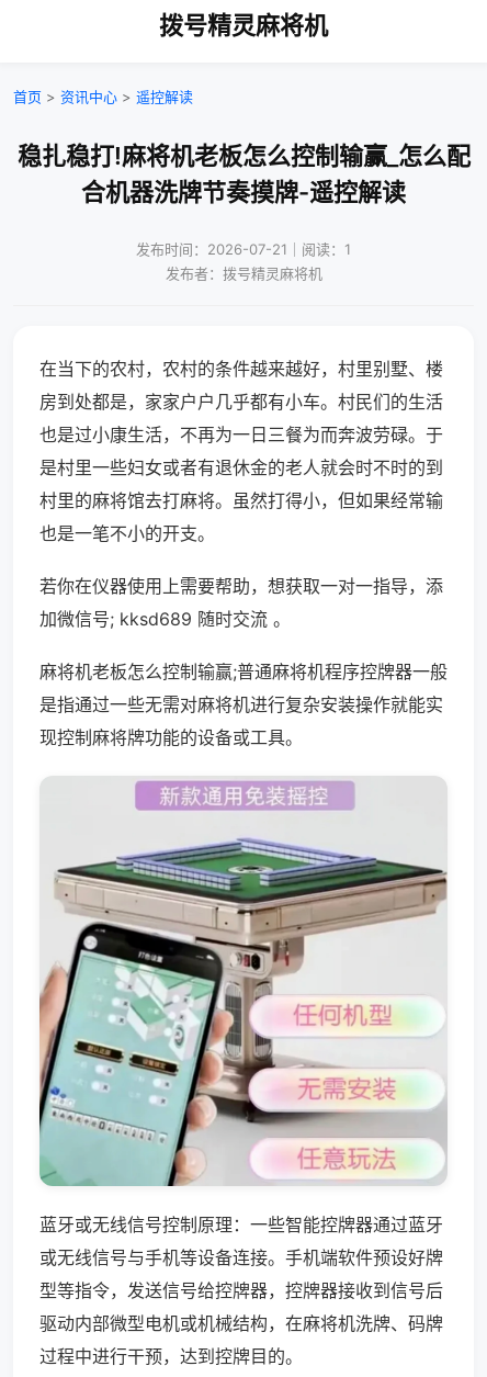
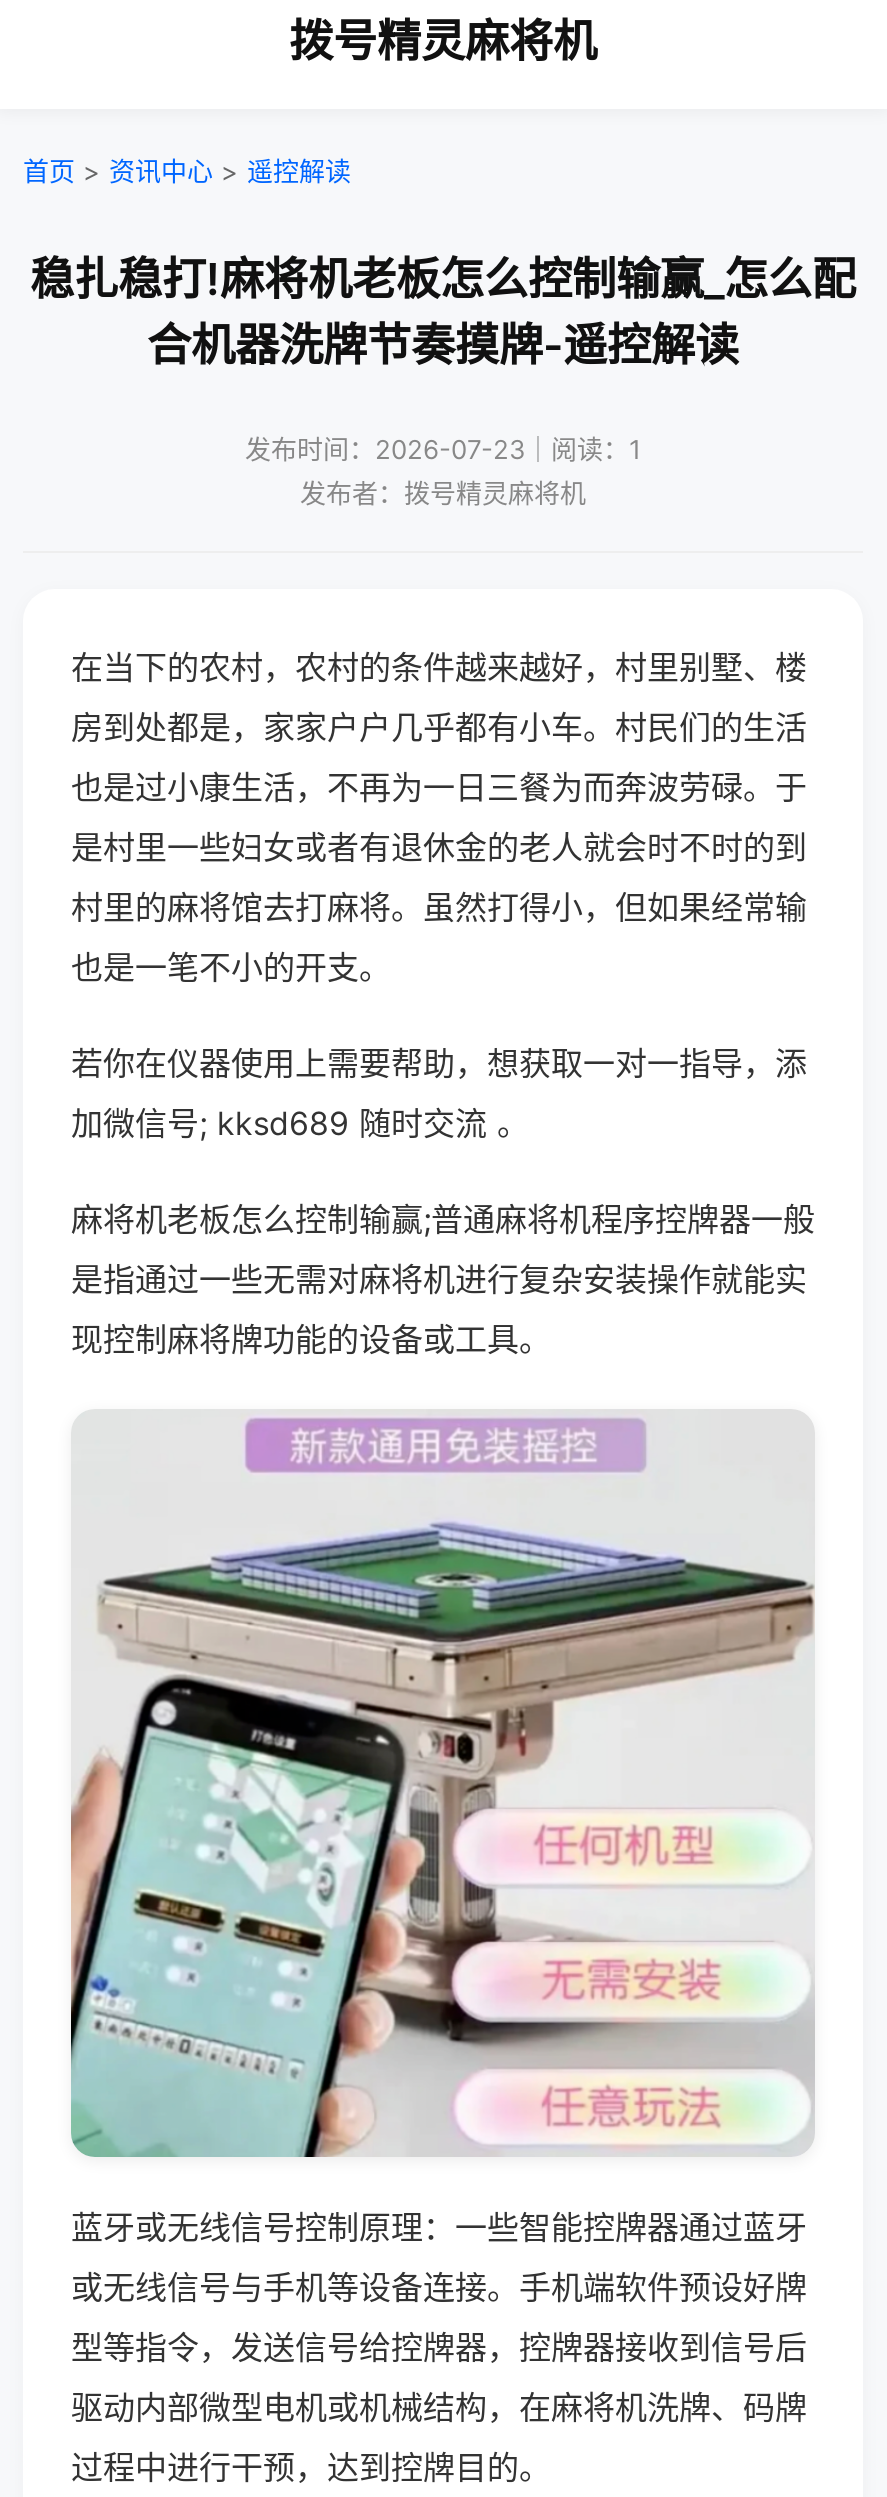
[136,240,351,258] 发布时间：2026-07-21｜阅读：1 -> [245,433,641,465] 发布时间：2026-07-23｜阅读：1

